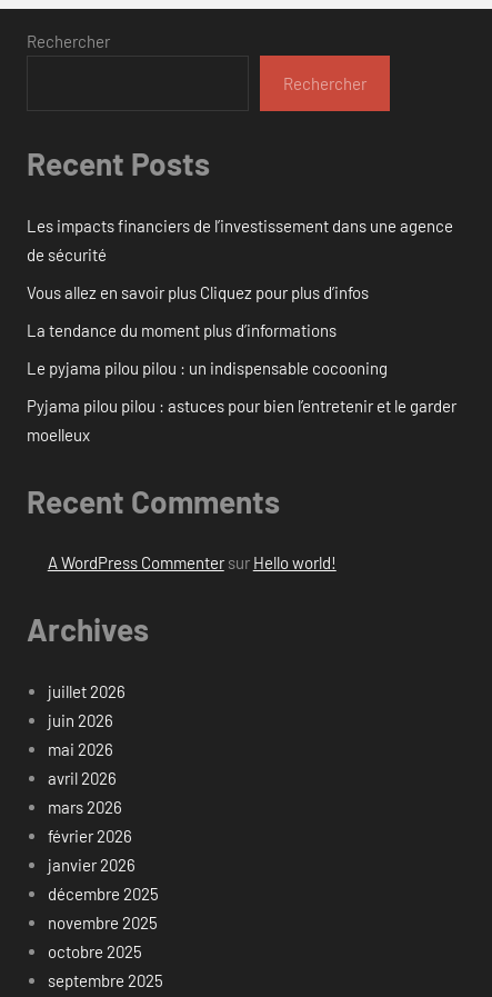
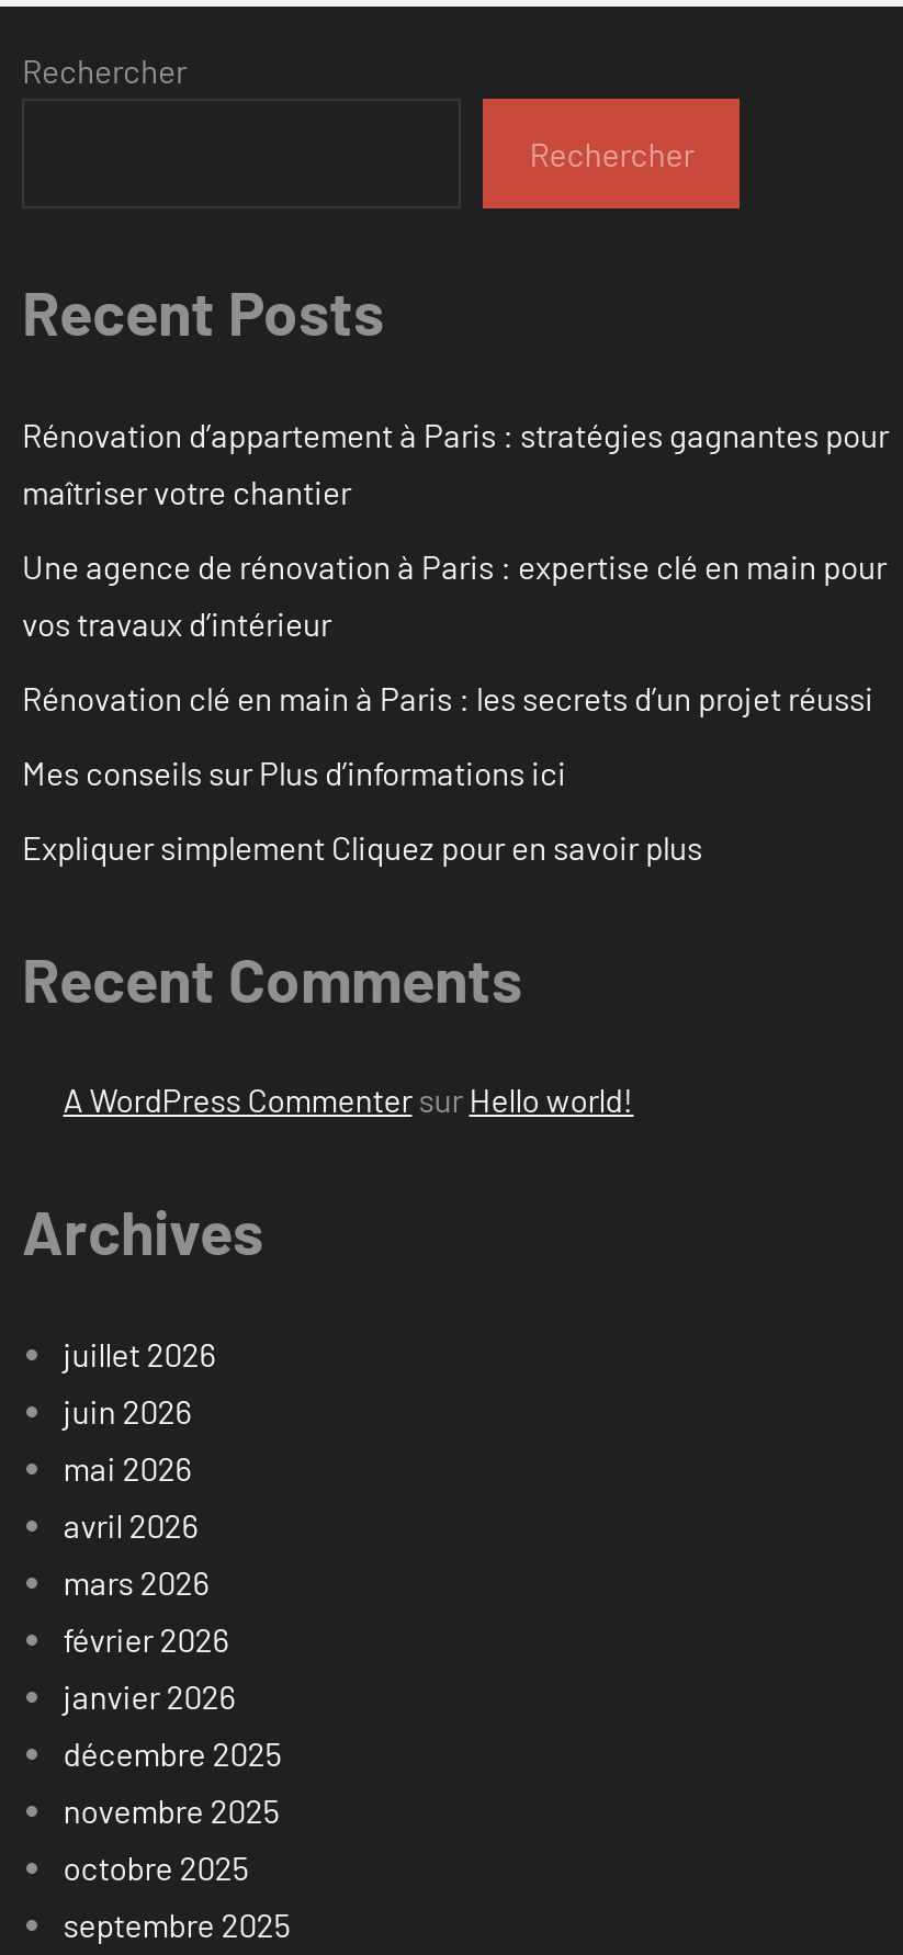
[27,215,453,264] Les impacts financiers de l’investissement dans une agence | de sécurité -> [22,414,889,511] Rénovation d’appartement à Paris : stratégies gagnantes pour | maîtriser votre chantier
[27,282,369,302] Vous allez en savoir plus Cliquez pour plus d’infos -> [22,546,887,642] Une agence de rénovation à Paris : expertise clé en main pour | vos travaux d’intérieur
[27,320,337,340] La tendance du moment plus d’informations -> [22,678,873,717] Rénovation clé en main à Paris : les secrets d’un projet réussi
[27,358,388,378] Le pyjama pilou pilou : un indispensable cocooning -> [22,752,566,792] Mes conseils sur Plus d’informations ici
[27,395,456,444] Pyjama pilou pilou : astuces pour bien l’entretenir et le garder | moelleux -> [22,827,702,866] Expliquer simplement Cliquez pour en savoir plus

